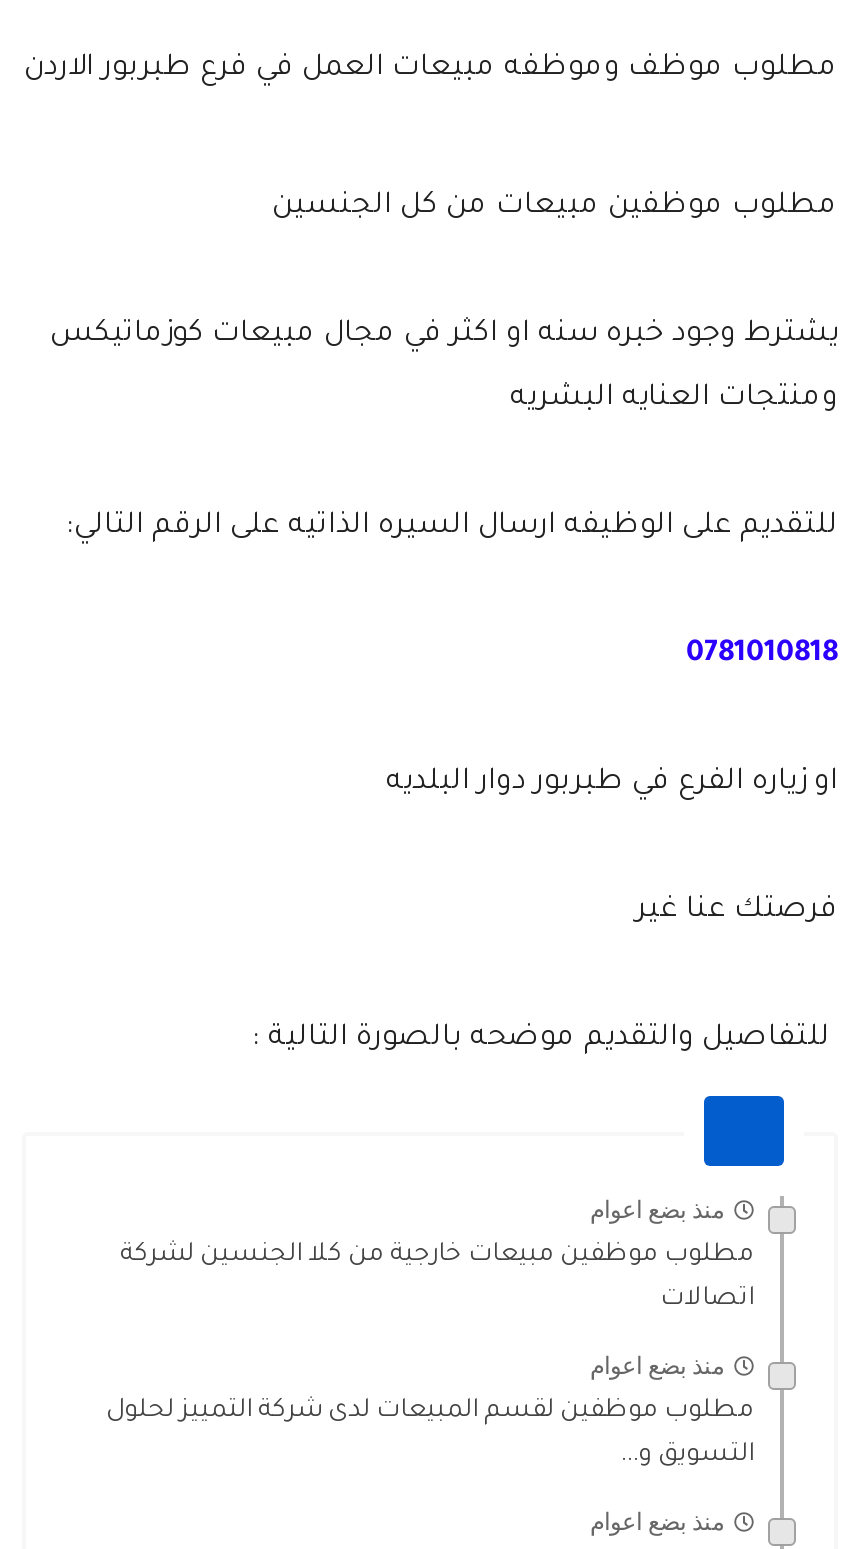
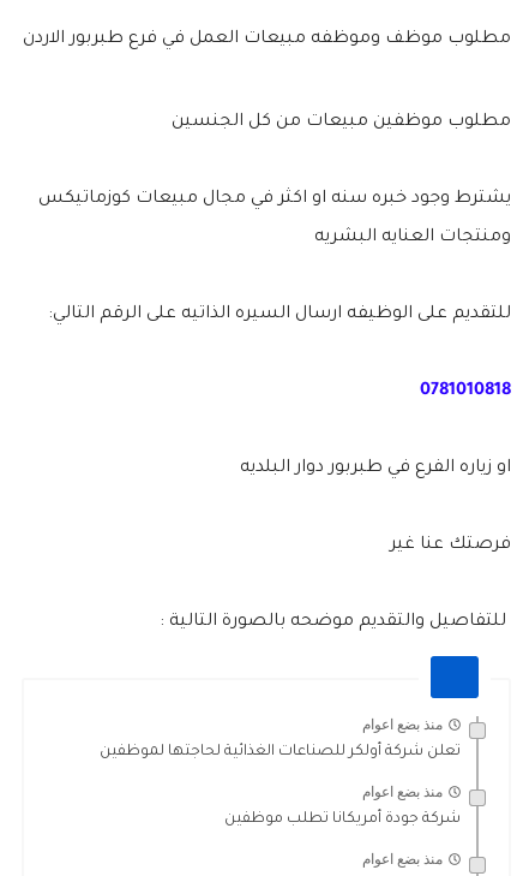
[120,1242,754,1314] مطلوب موظفين مبيعات خارجية من كلا الجنسين لشركة | اتصالات -> [100,744,461,761] تعلن شركة أولكر للصناعات الغذائية لحاجتها لموظفين
[106,1398,754,1470] مطلوب موظفين لقسم المبيعات لدى شركة التمييز لحلول | التسويق و... -> [224,811,461,828] شركة جودة أمريكانا تطلب موظفين

